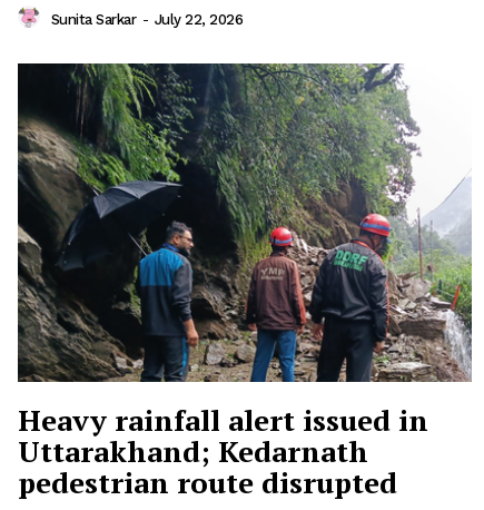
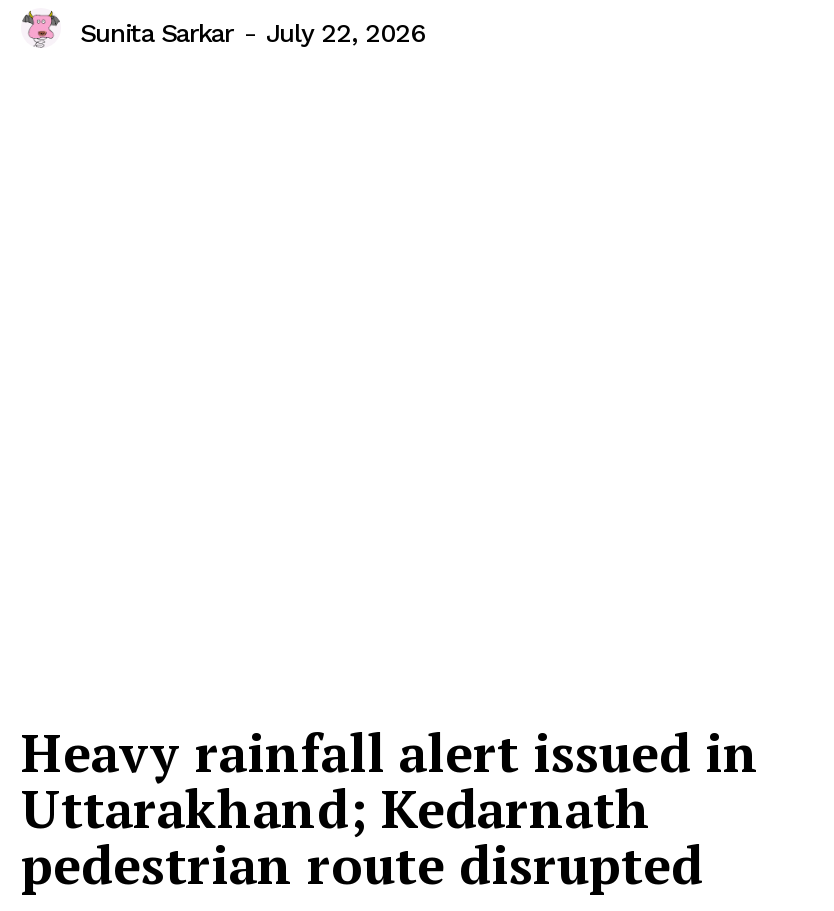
[17,62,473,383] [image] -> none

